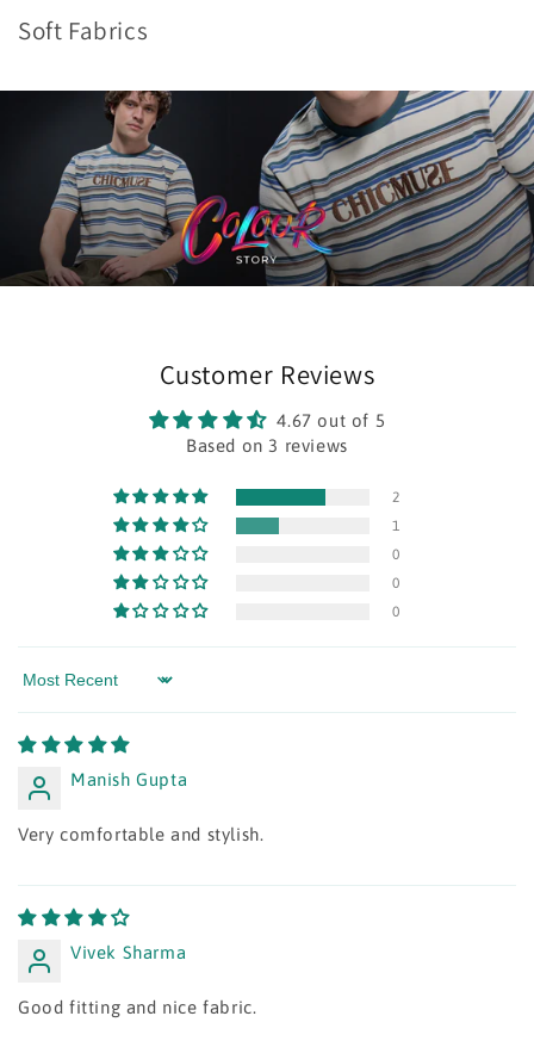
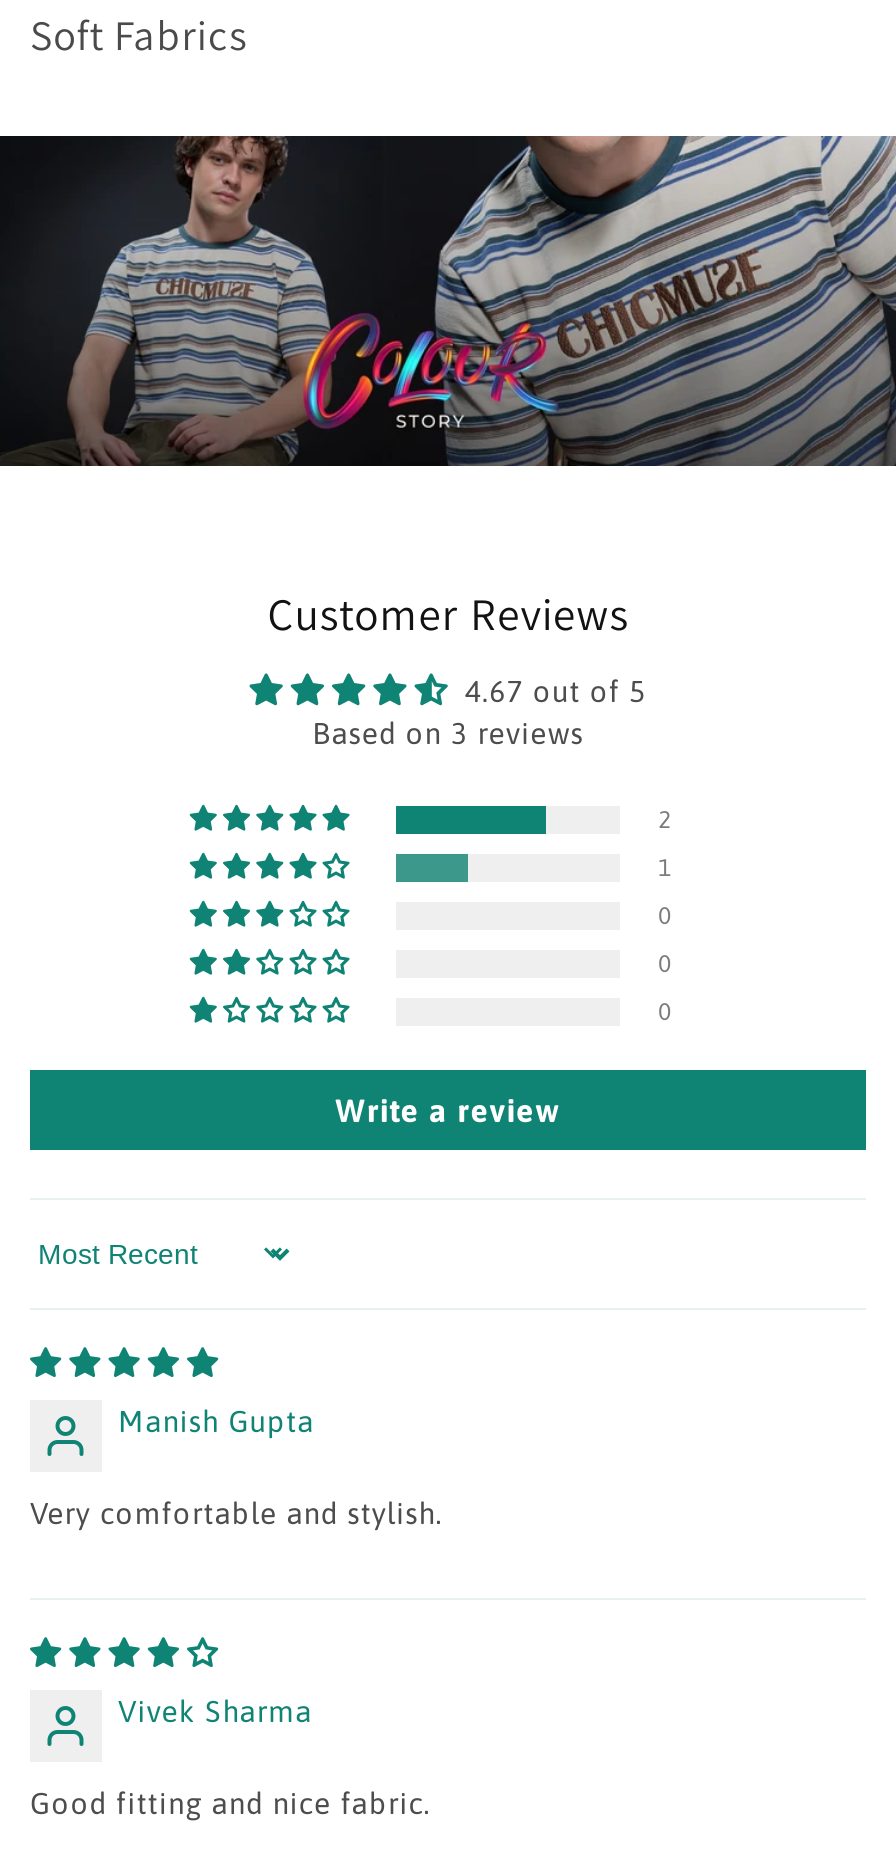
none -> [336,1092,560,1128] Write a review

